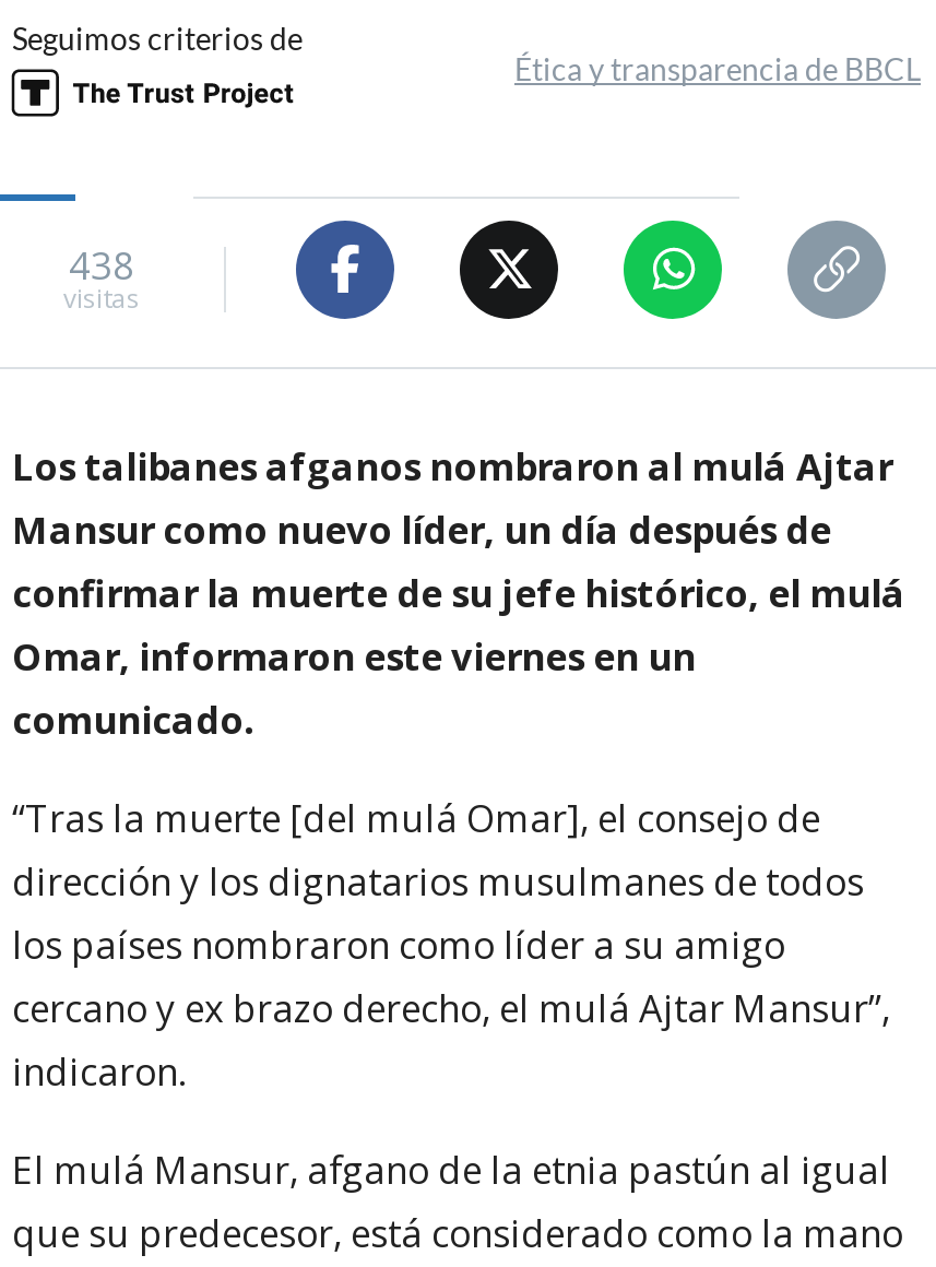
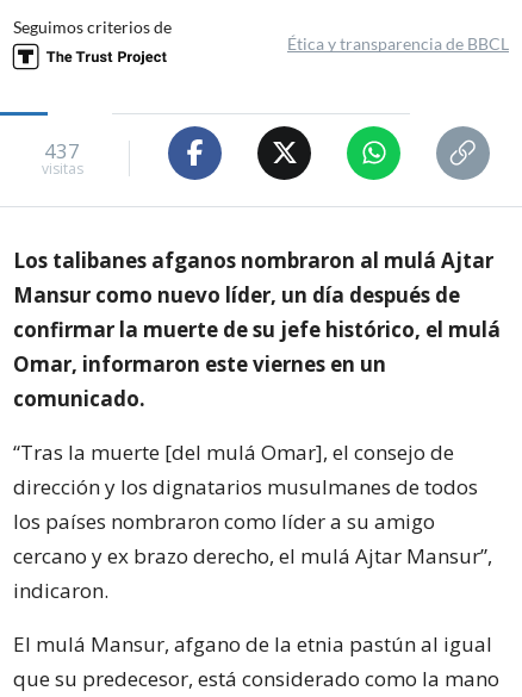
[69,241,134,291] 438 -> [44,137,80,165] 437

